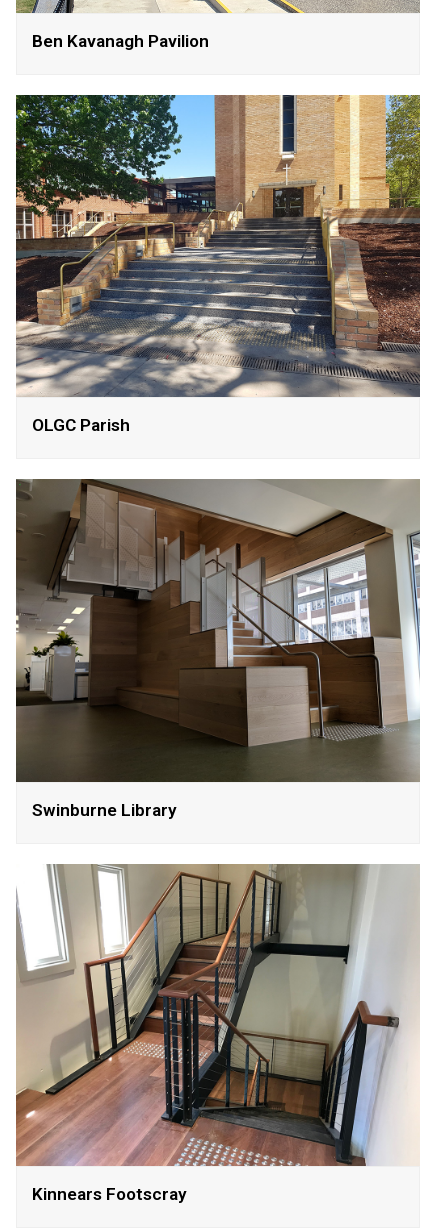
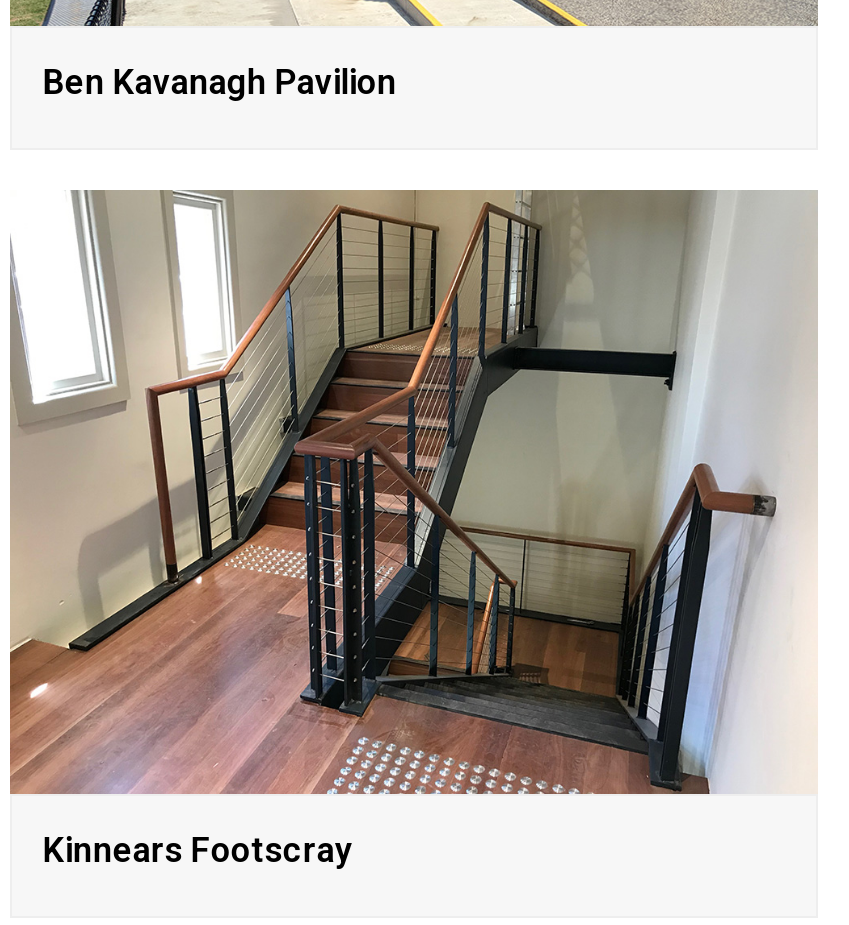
[15,94,420,435] [image] | OLGC Parish -> none
[15,478,420,820] [image] | Swinburne Library -> none

